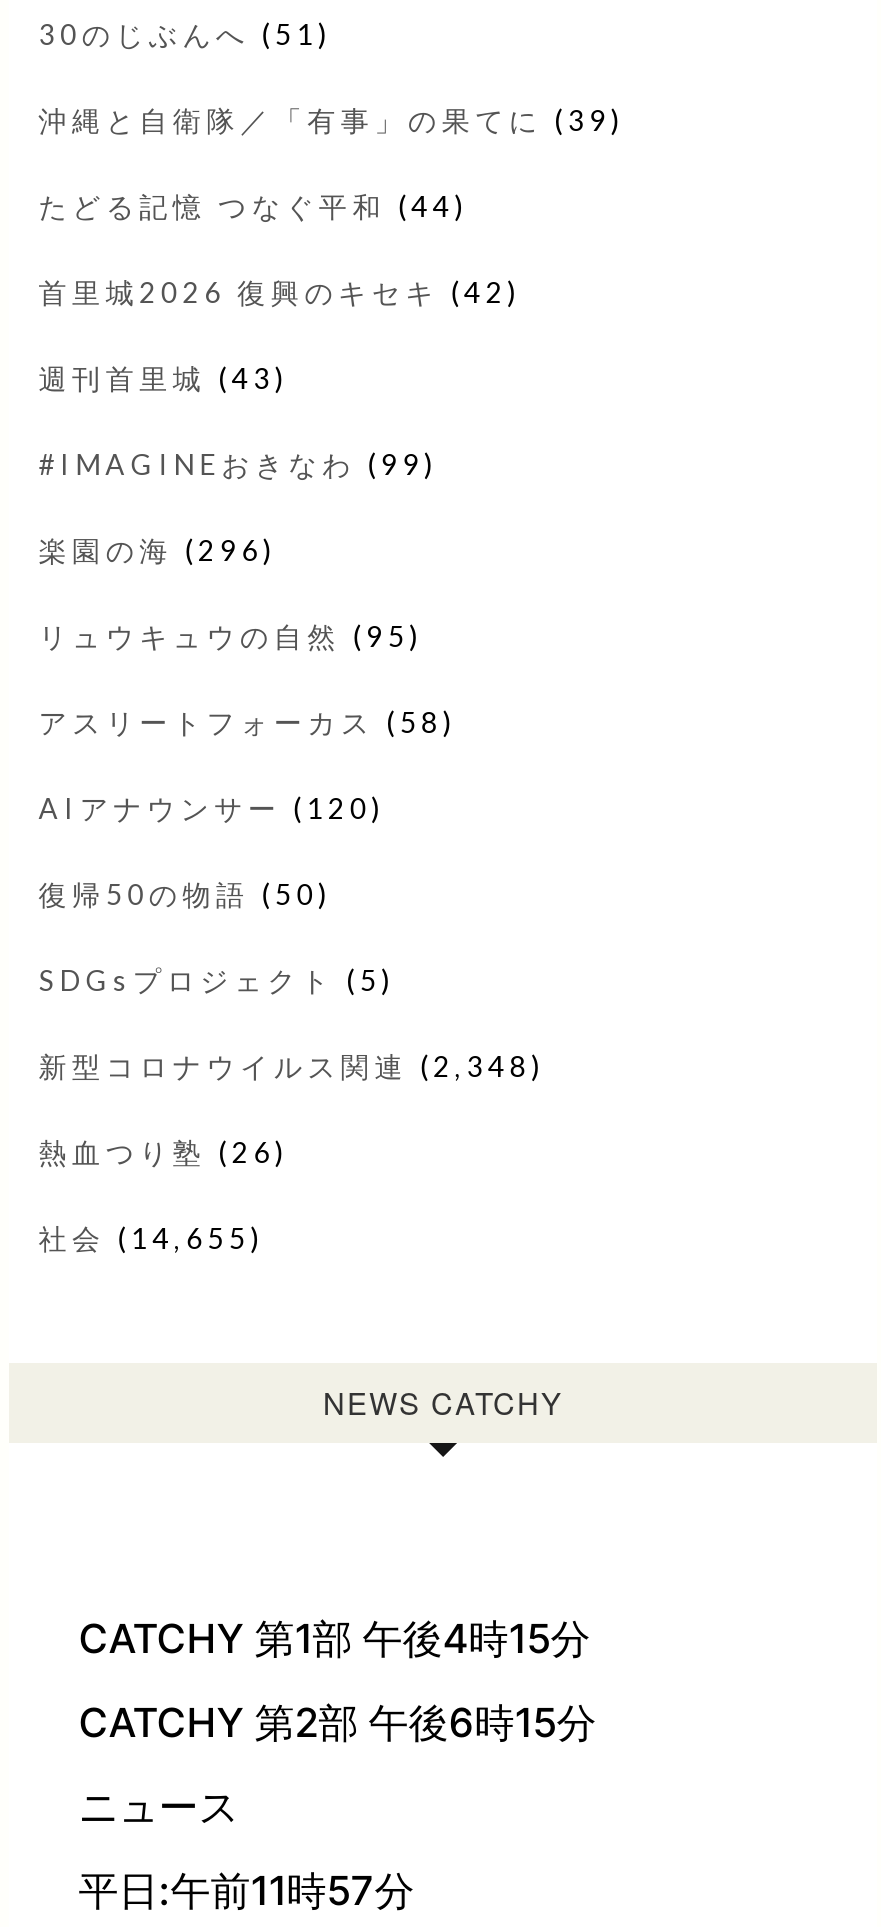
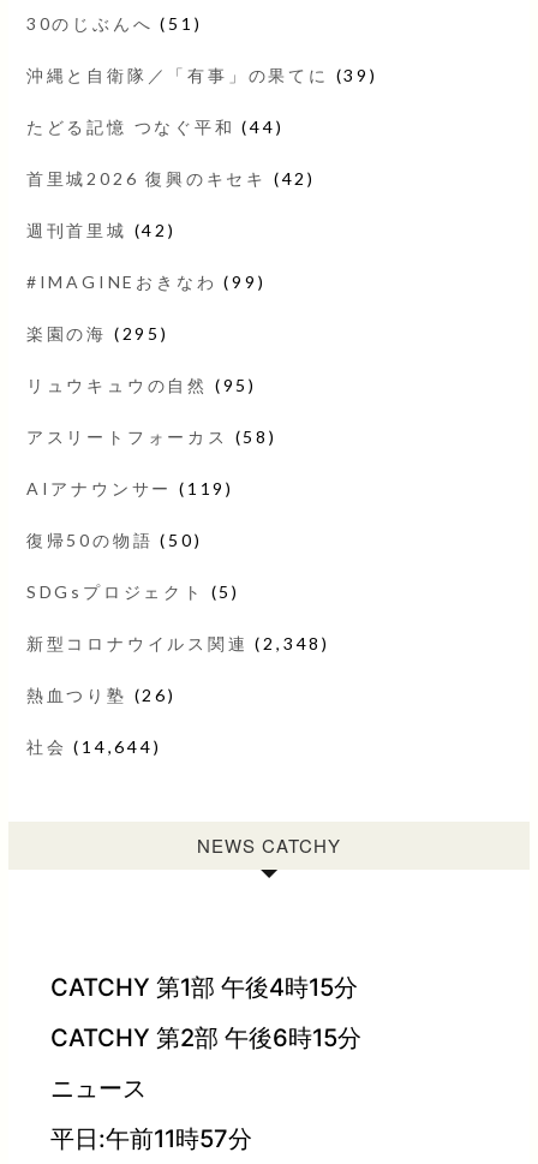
[38,361,288,395] 週刊首里城(43) -> [26,220,176,240] 週刊首里城(42)
[38,533,276,567] 楽園の海(296) -> [26,323,169,343] 楽園の海(295)
[38,791,385,825] AIアナウンサー(120) -> [26,478,234,498] AIアナウンサー(119)
[38,1221,264,1255] 社会(14,655) -> [26,736,162,757] 社会(14,644)

